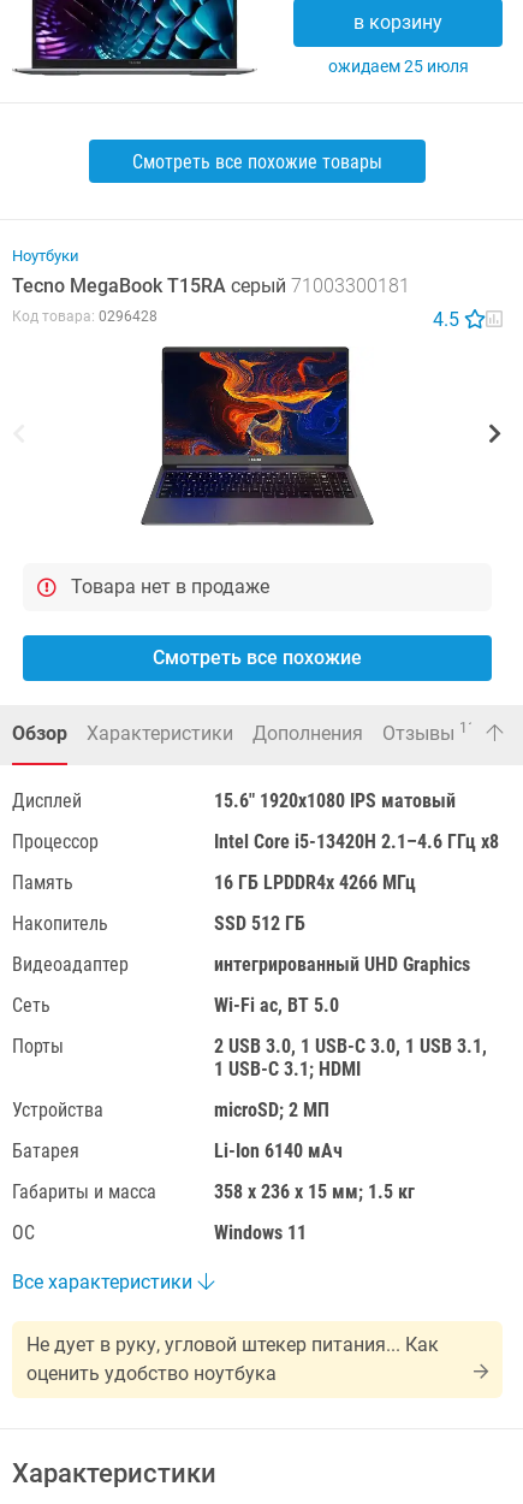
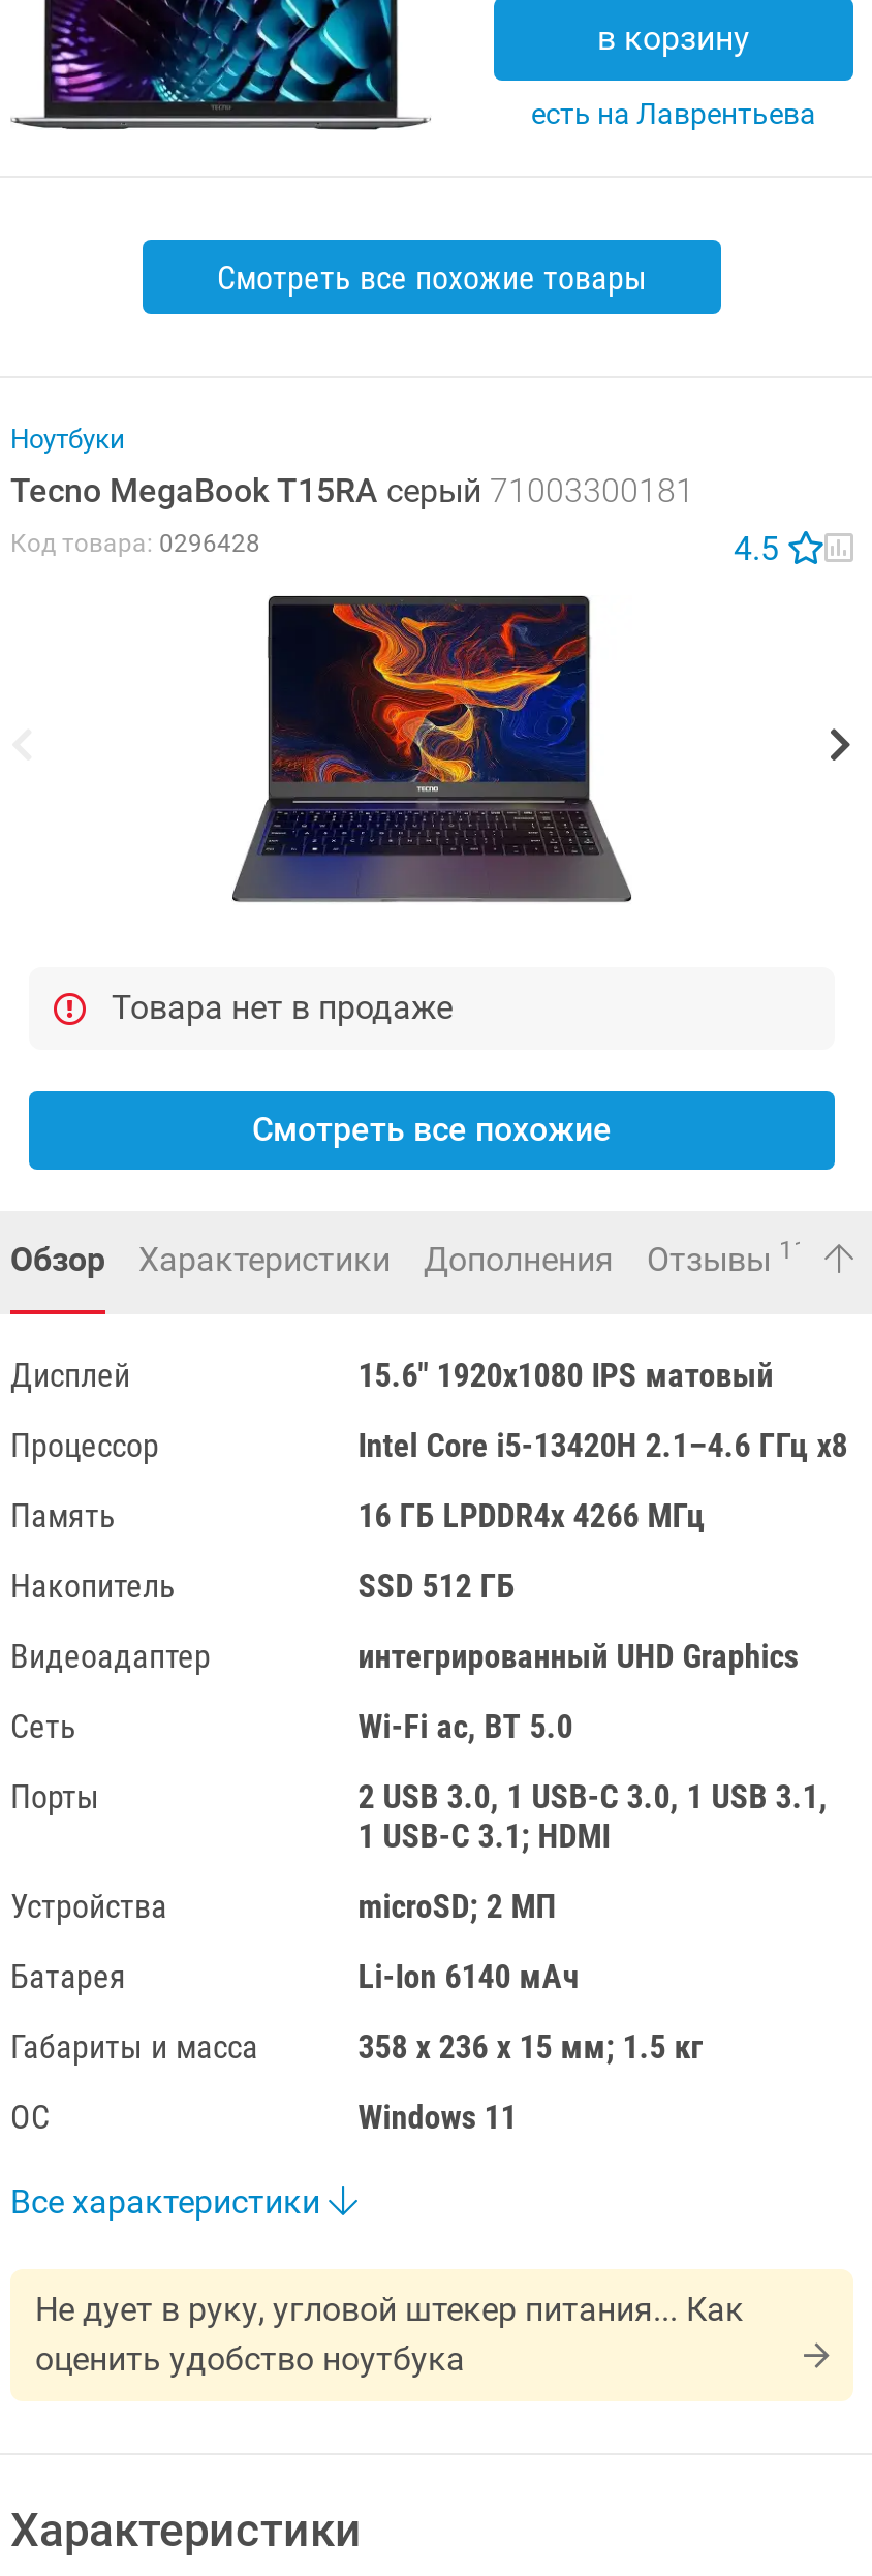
[337,57,468,76] Ожидаем 25 июля -> [546,97,816,130] Есть на Лаврентьева

